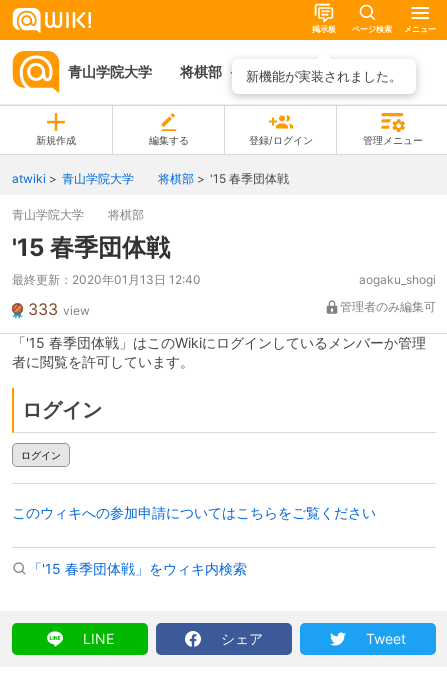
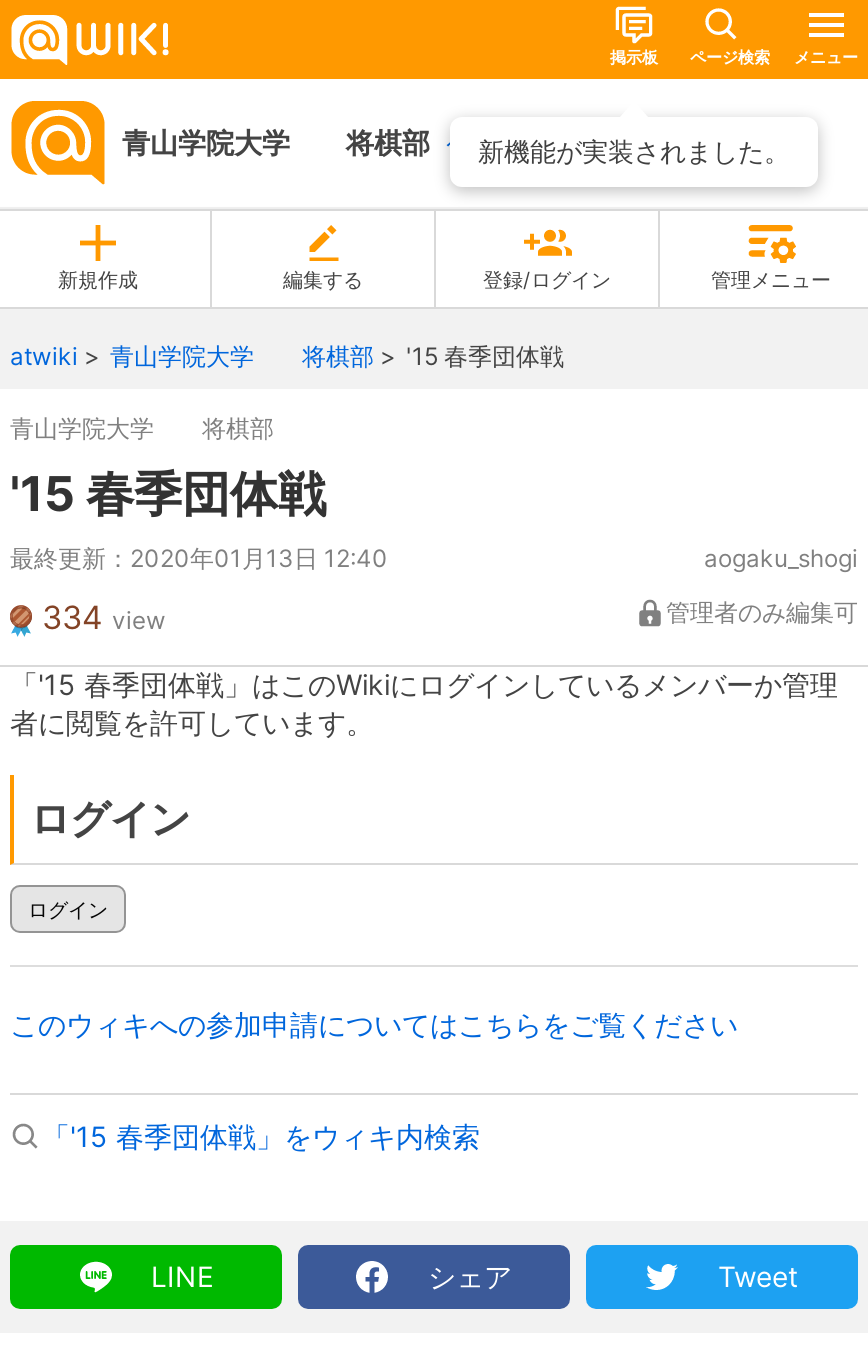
[28,299,90,319] 333 view -> [42,597,166,637] 334 view

